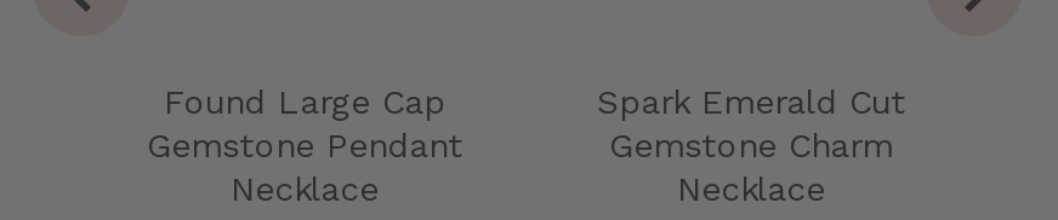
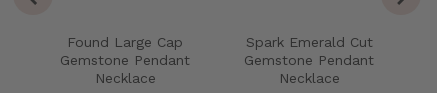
[609,125,893,164] Gemstone Charm -> [244,52,374,68] Gemstone Pendant

